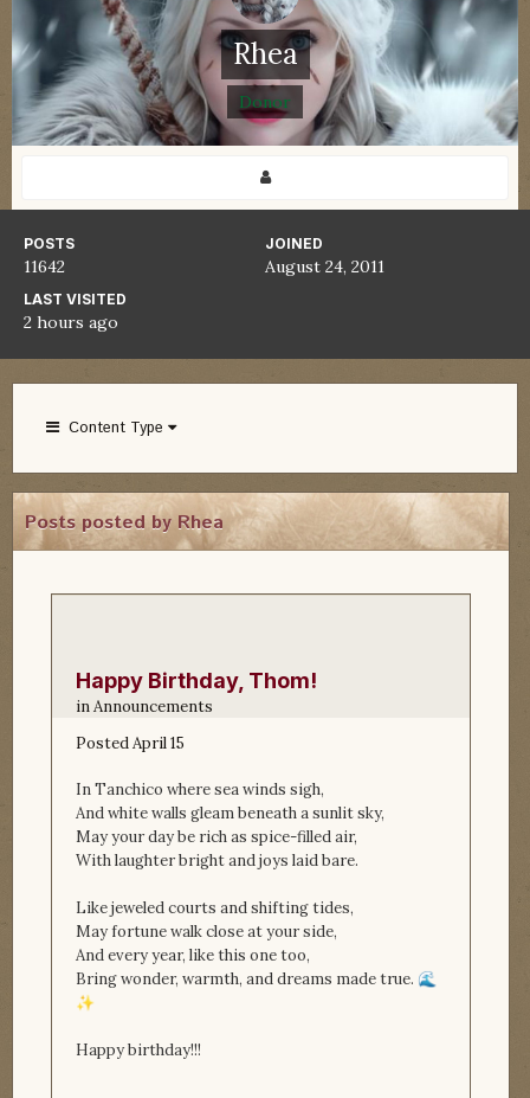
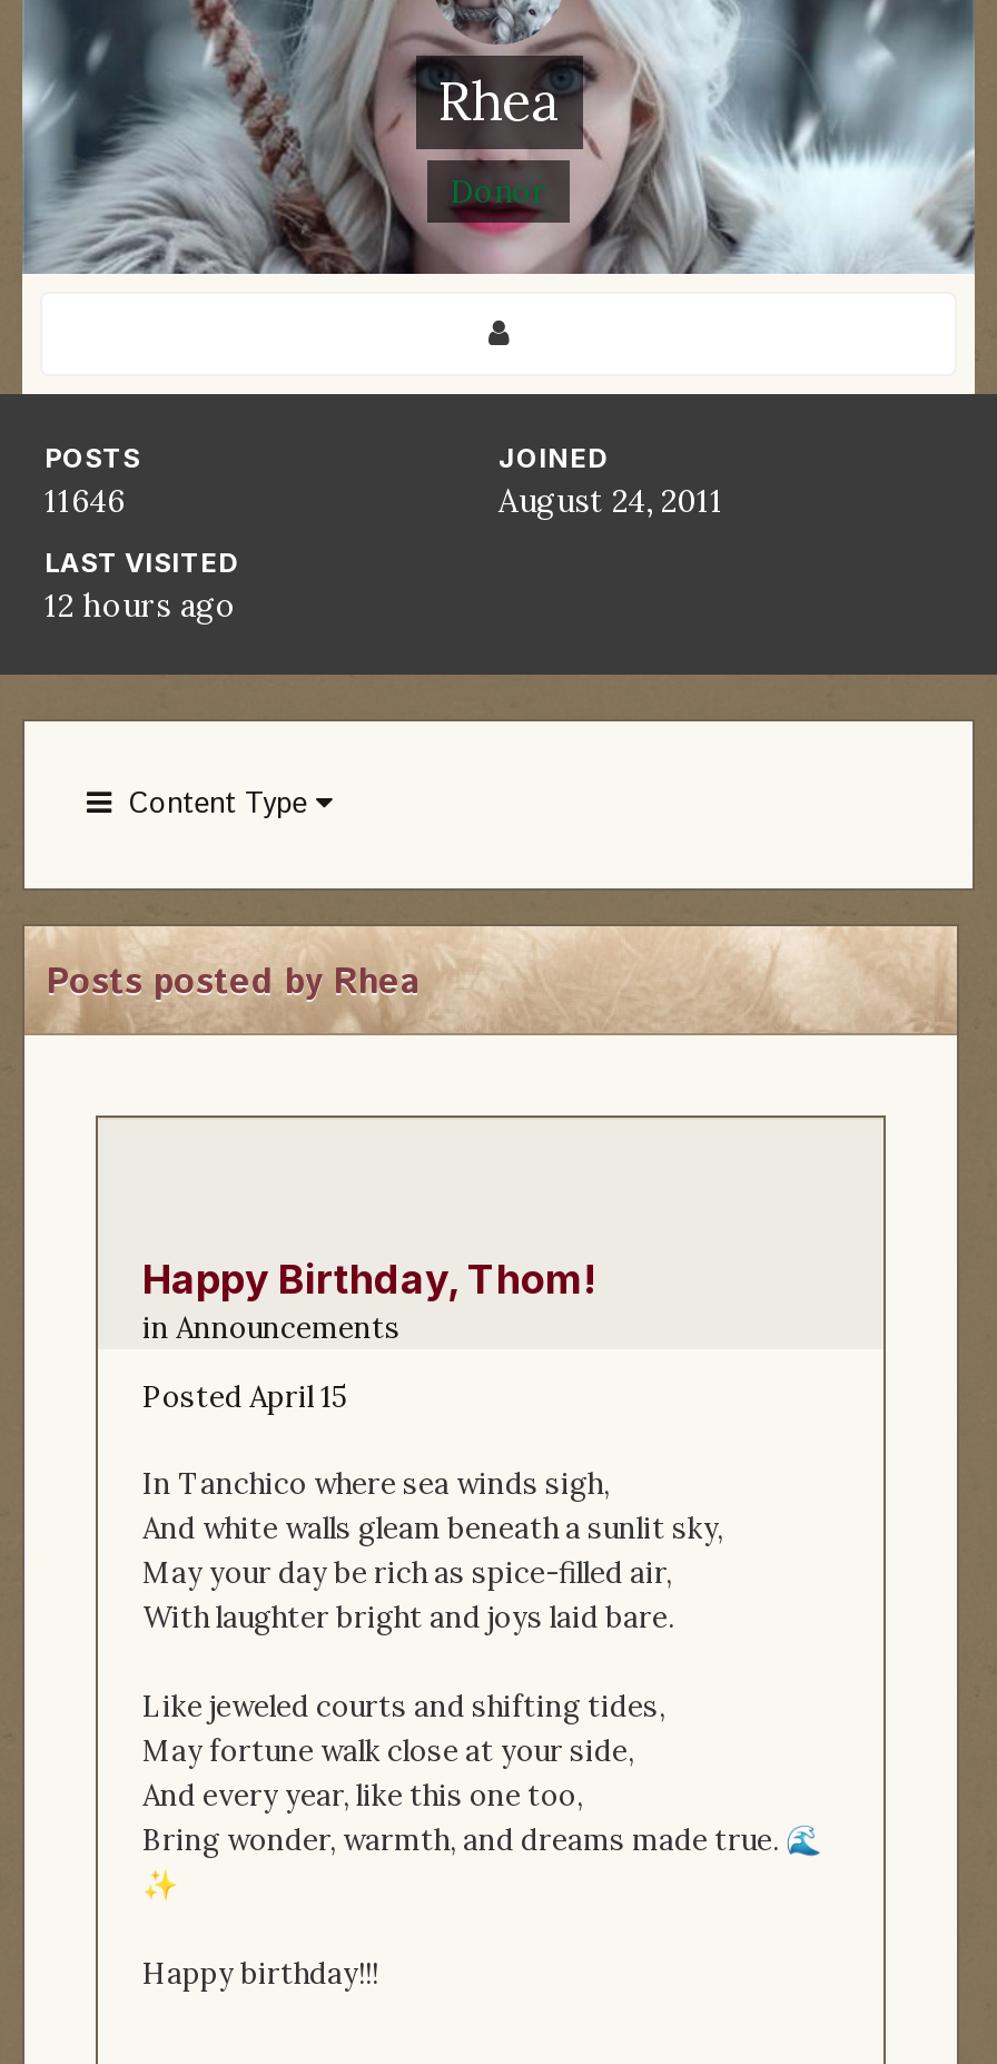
[24,256,65,277] 11642 -> [45,481,125,521] 11646
[24,312,118,333] 2 hours ago -> [45,586,236,626] 12 hours ago

